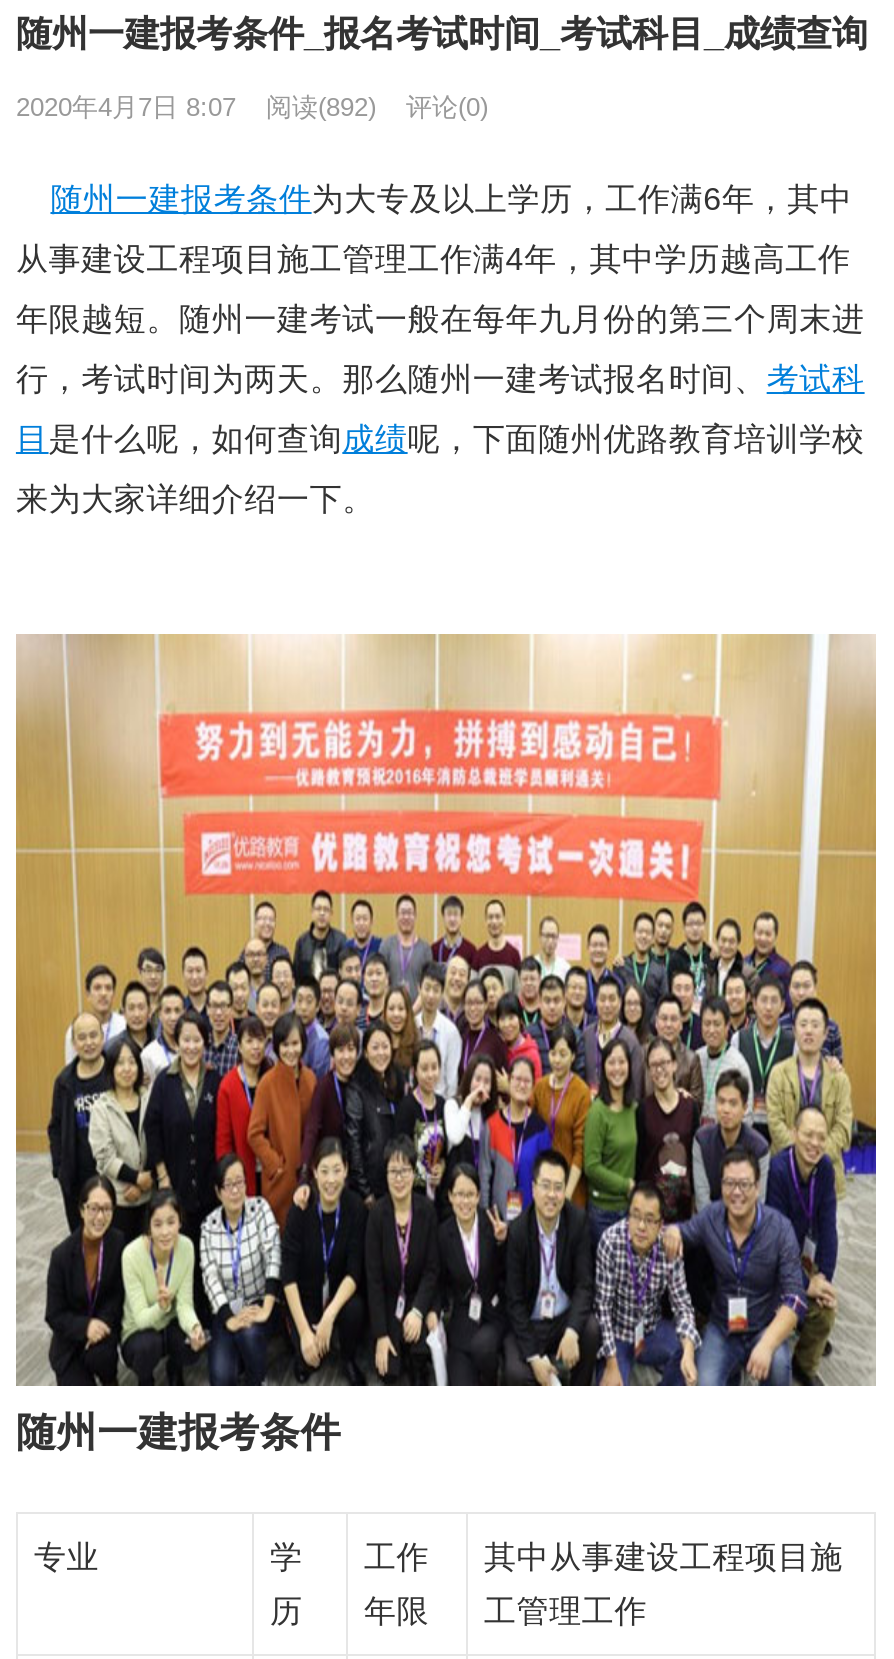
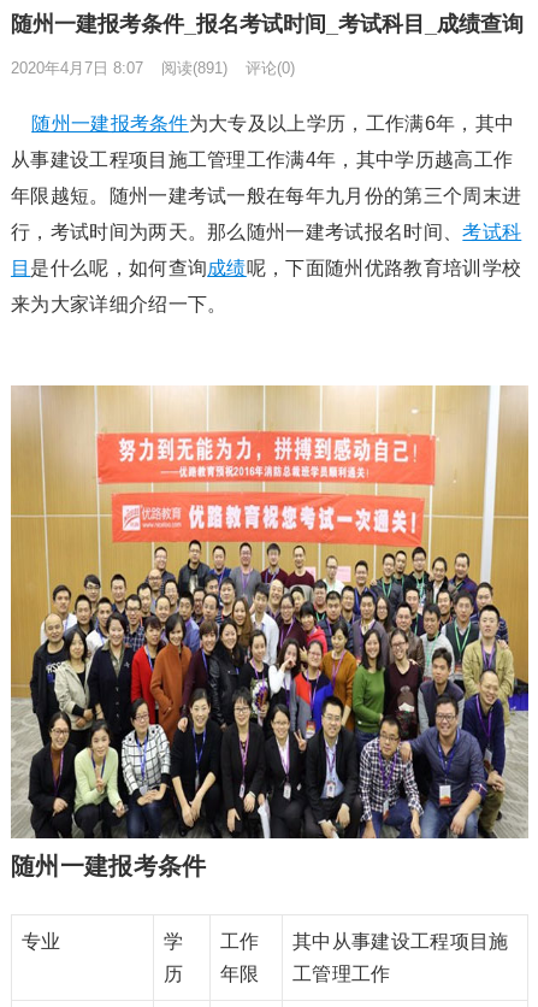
[16,92,488,122] 2020年4月7日 8:07 阅读(892) 评论(0) -> [11,59,295,77] 2020年4月7日 8:07 阅读(891) 评论(0)

